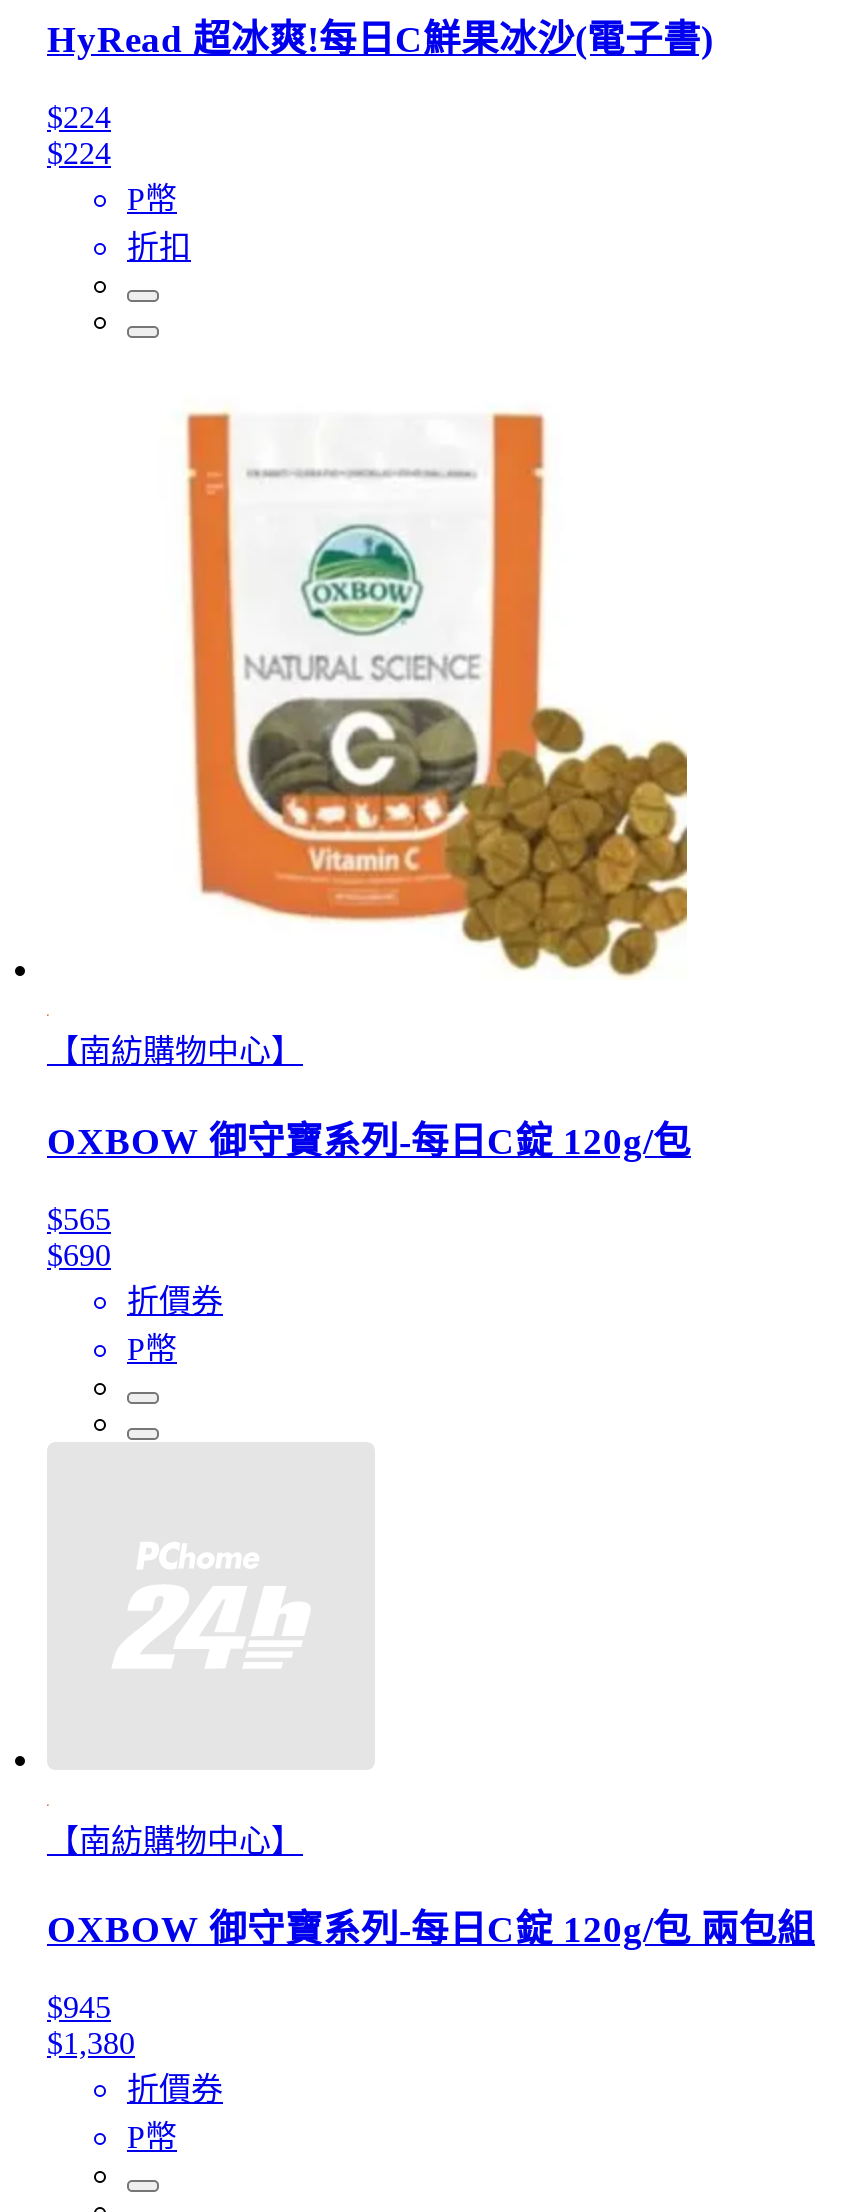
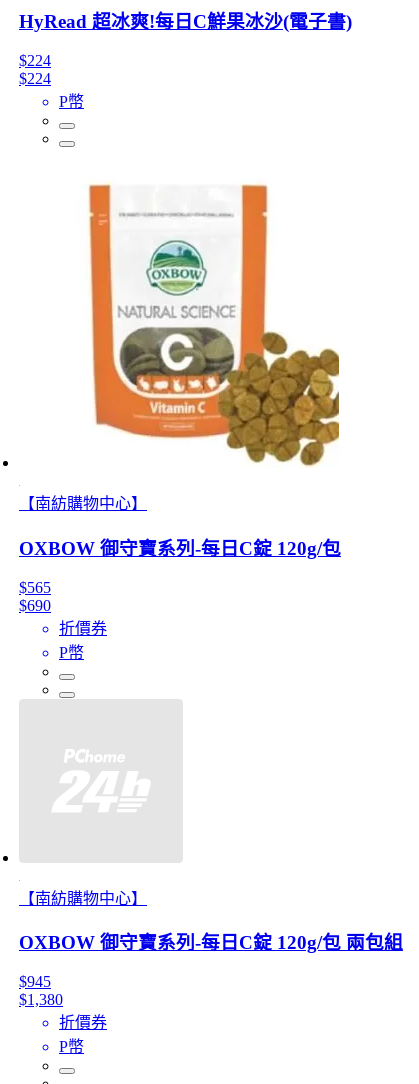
[127,230,191,264] 折扣 -> none

